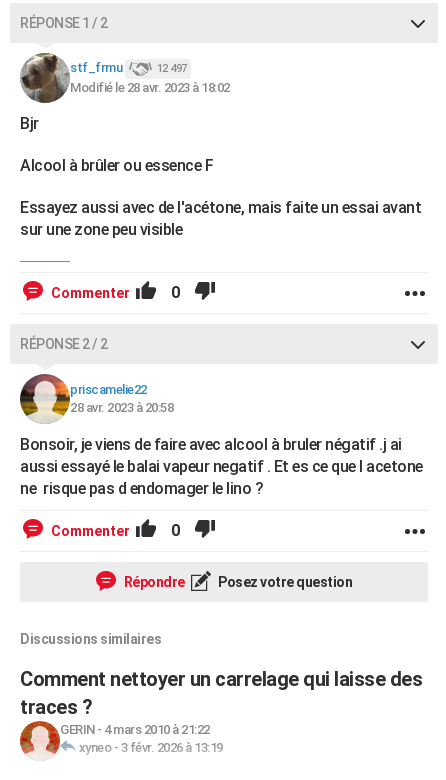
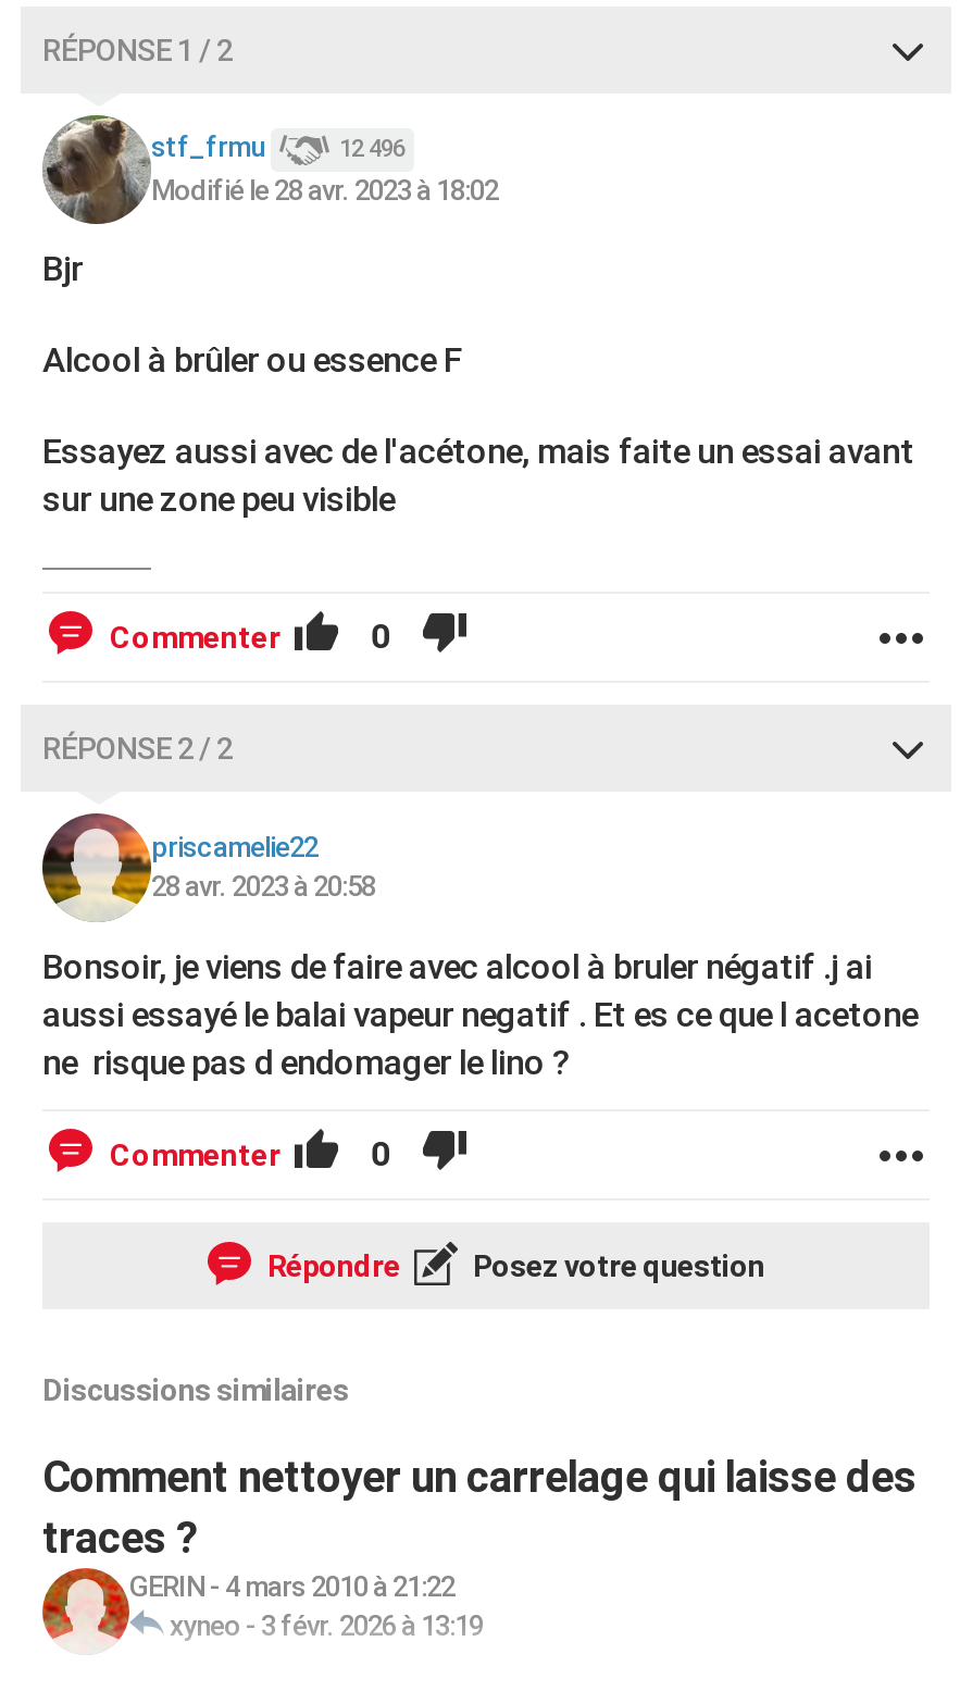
[156,62,186,75] 12 497 -> [339,135,404,163] 12 496

